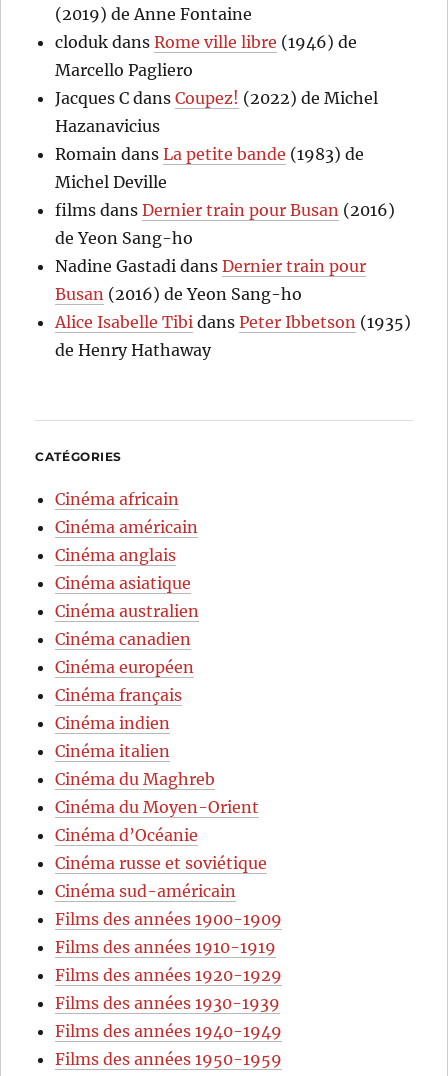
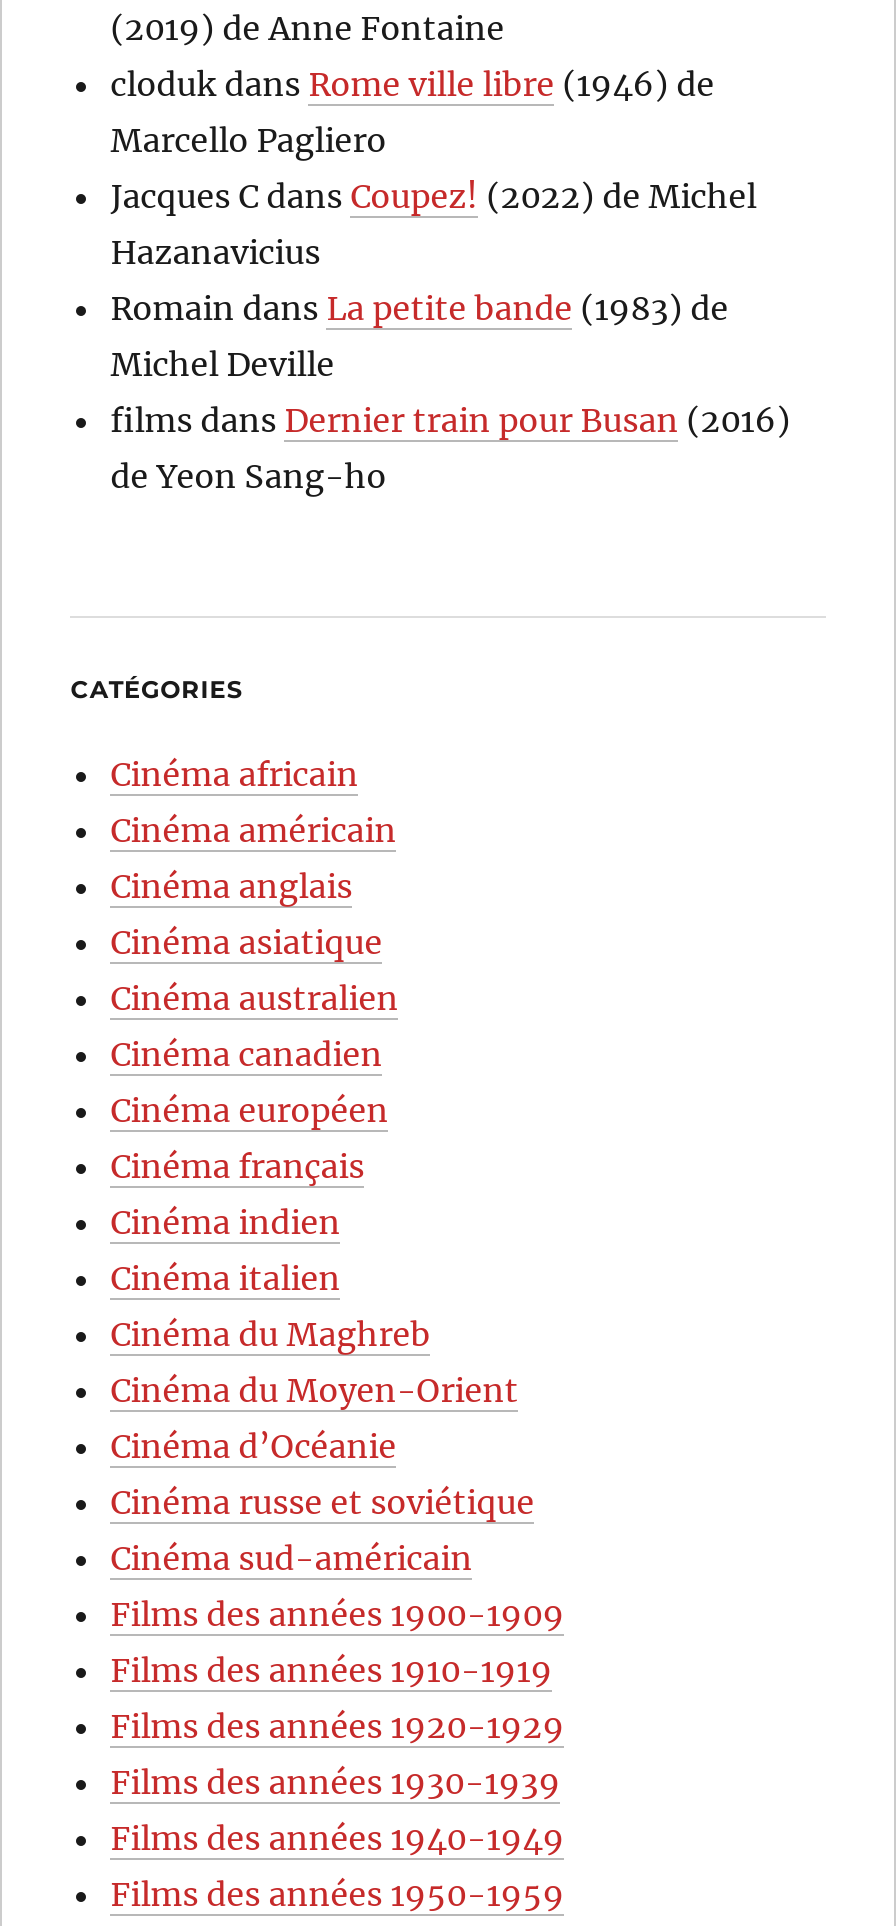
[55,256,411,360] Nadine Gastadi dans Dernier train pour | Busan (2016) de Yeon Sang-ho | Alice Isabelle Tibi dans Peter Ibbetson (1935) | de Henry Hathaway -> none

